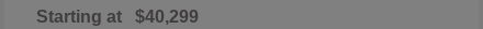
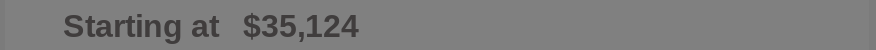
[36,8,199,26] Starting at $40,299 -> [63,10,359,44] Starting at $35,124

